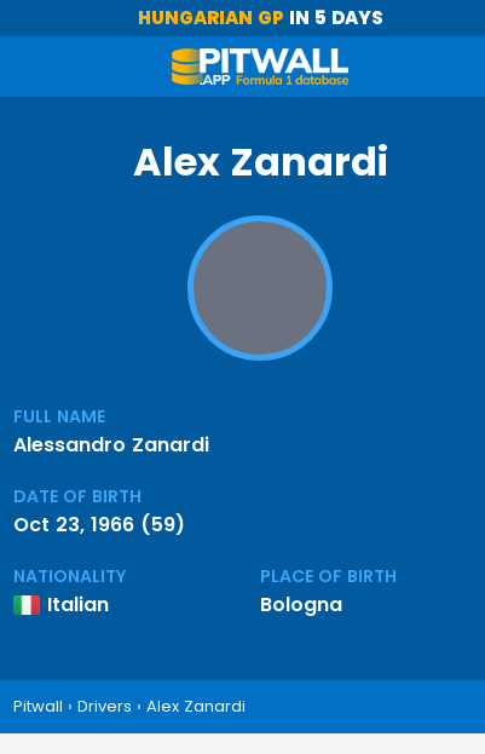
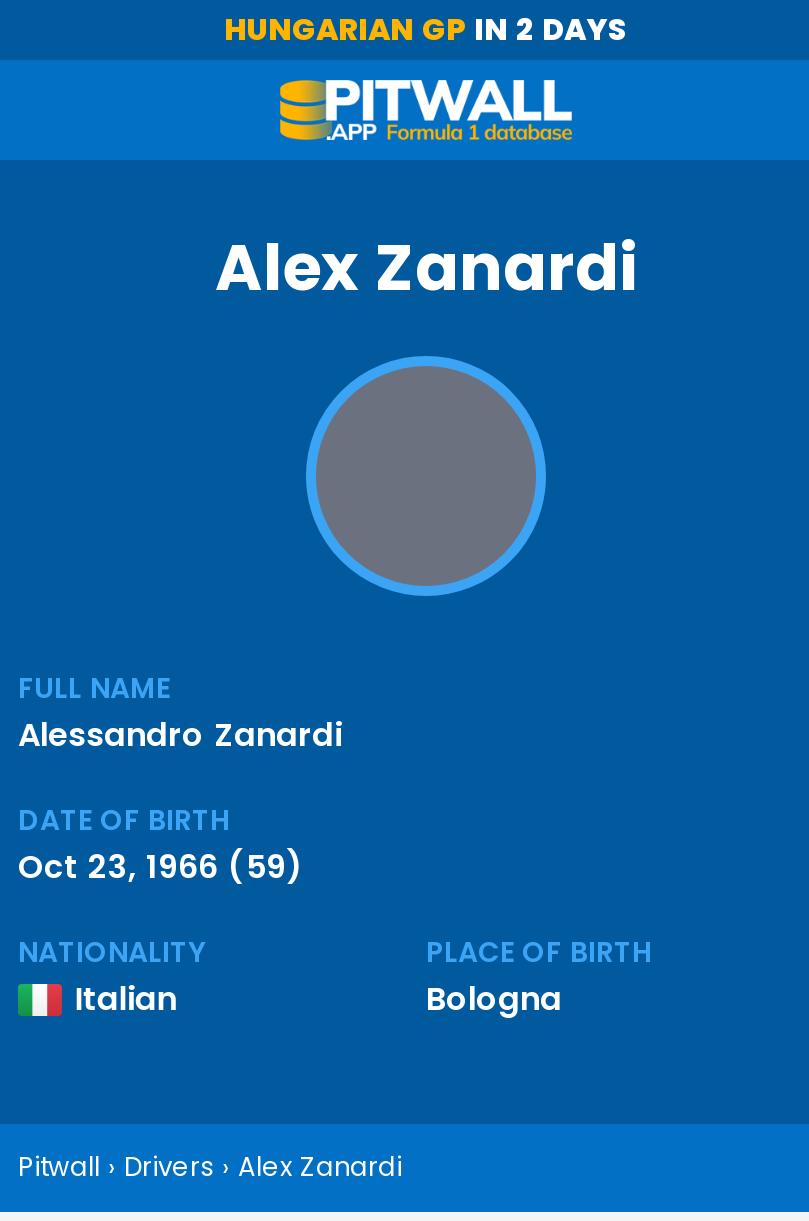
[137,5,383,30] HUNGARIAN GP IN 5 DAYS -> [224,8,628,50] HUNGARIAN GP IN 2 DAYS

